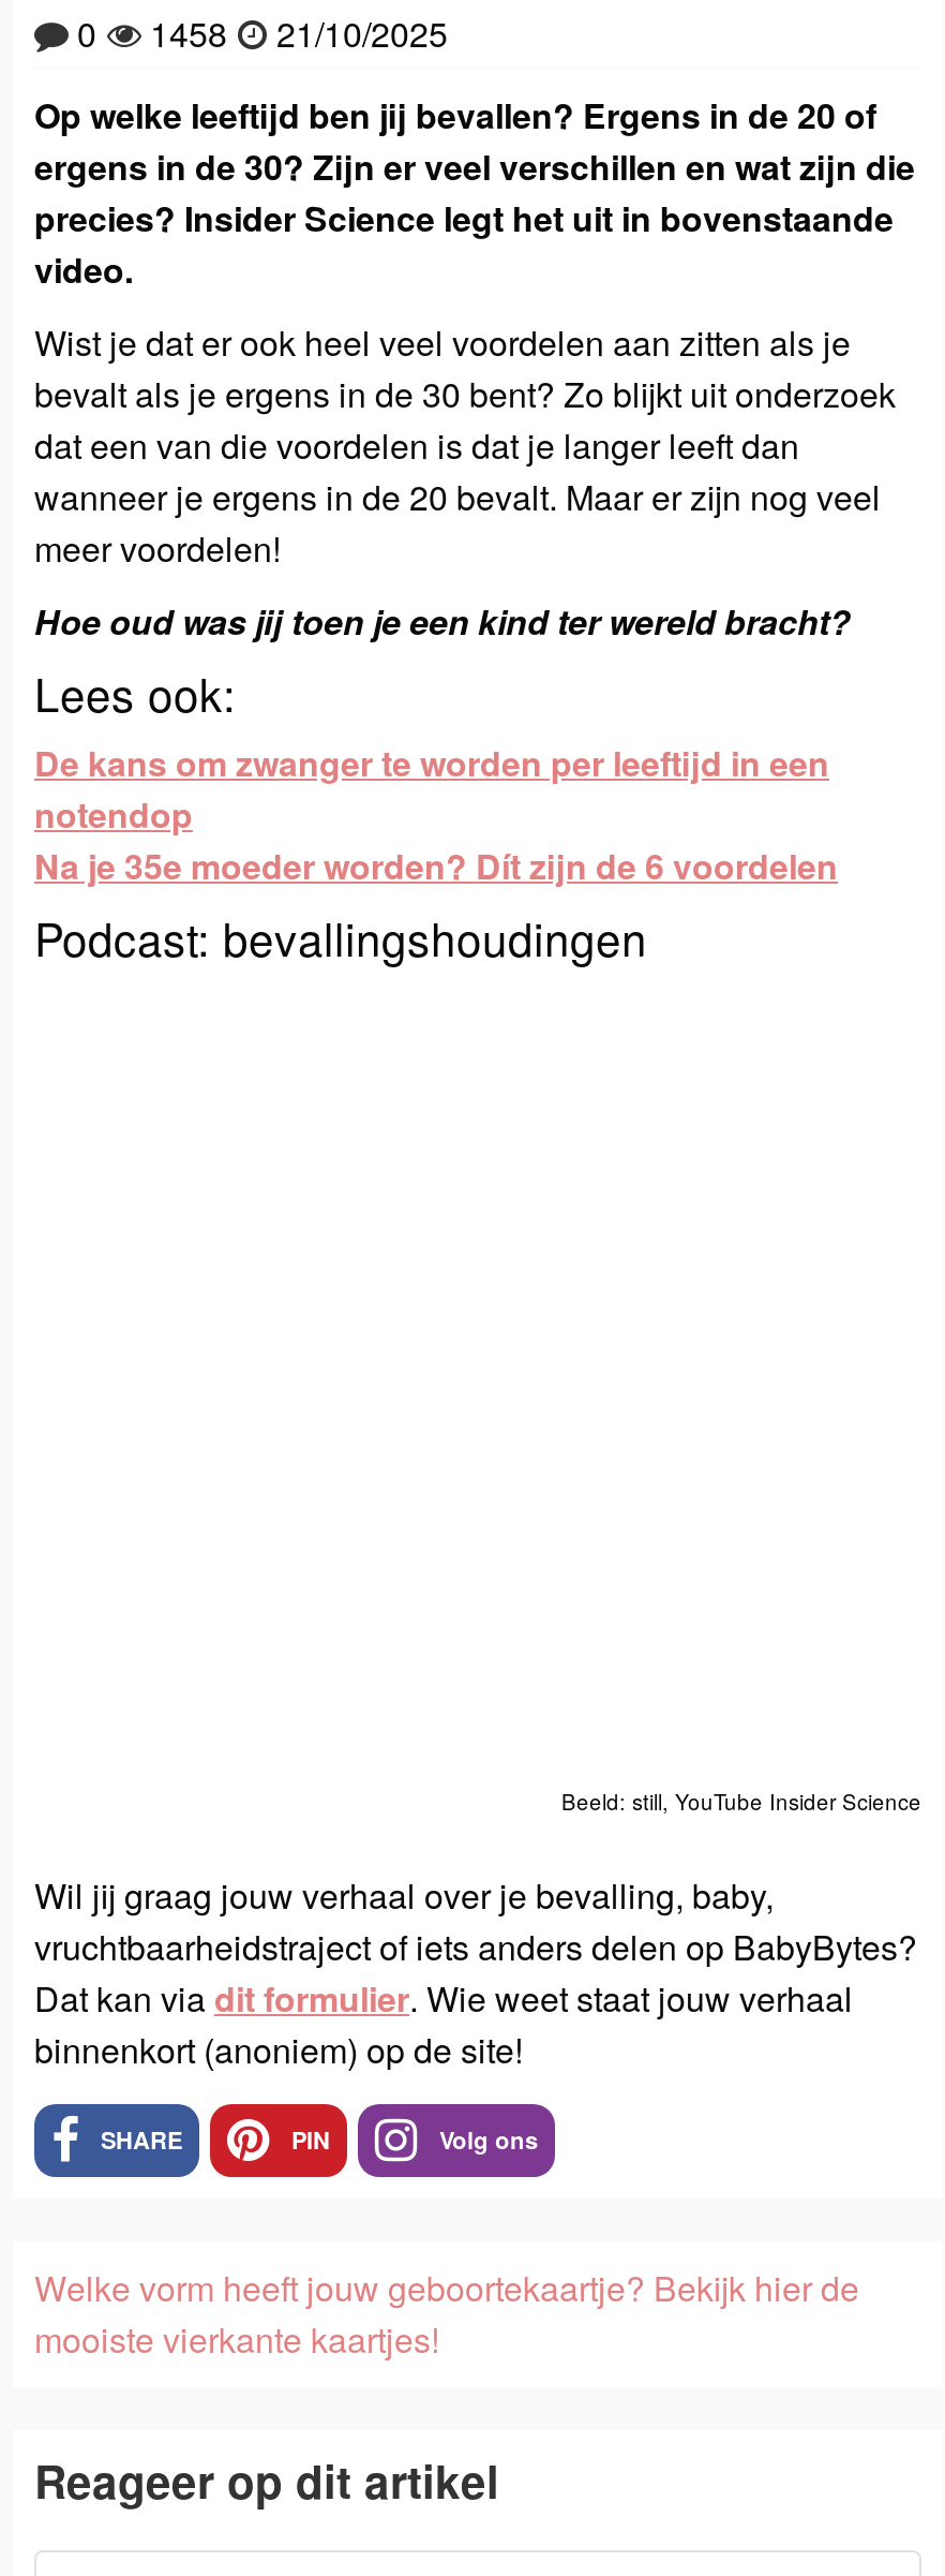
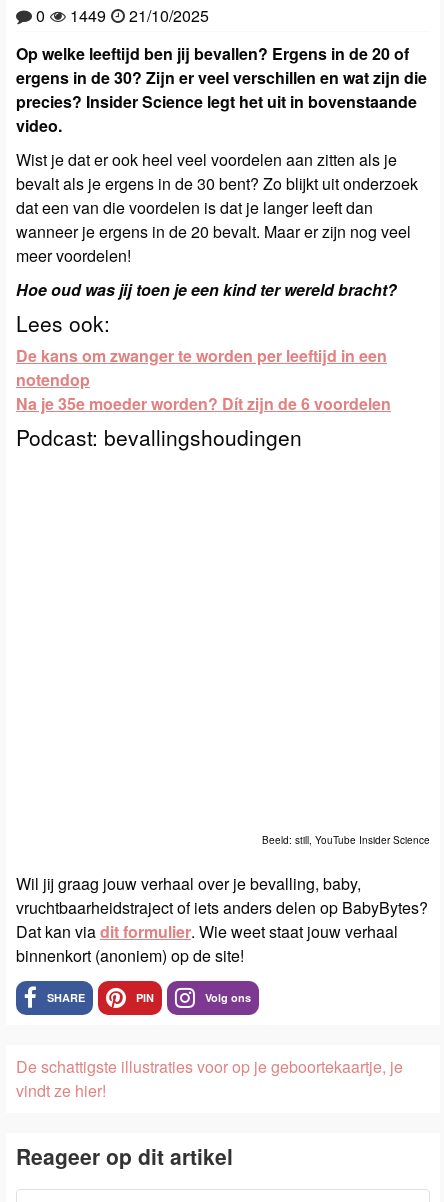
[69,9,448,58] 0 1458 21/10/2025 -> [32,4,209,27] 0 1449 21/10/2025
[34,2263,859,2364] Welke vorm heeft jouw geboortekaartje? Bekijk hier de | mooiste vierkante kaartjes! -> [16,1055,403,1102] De schattigste illustraties voor op je geboortekaartje, je | vindt ze hier!

